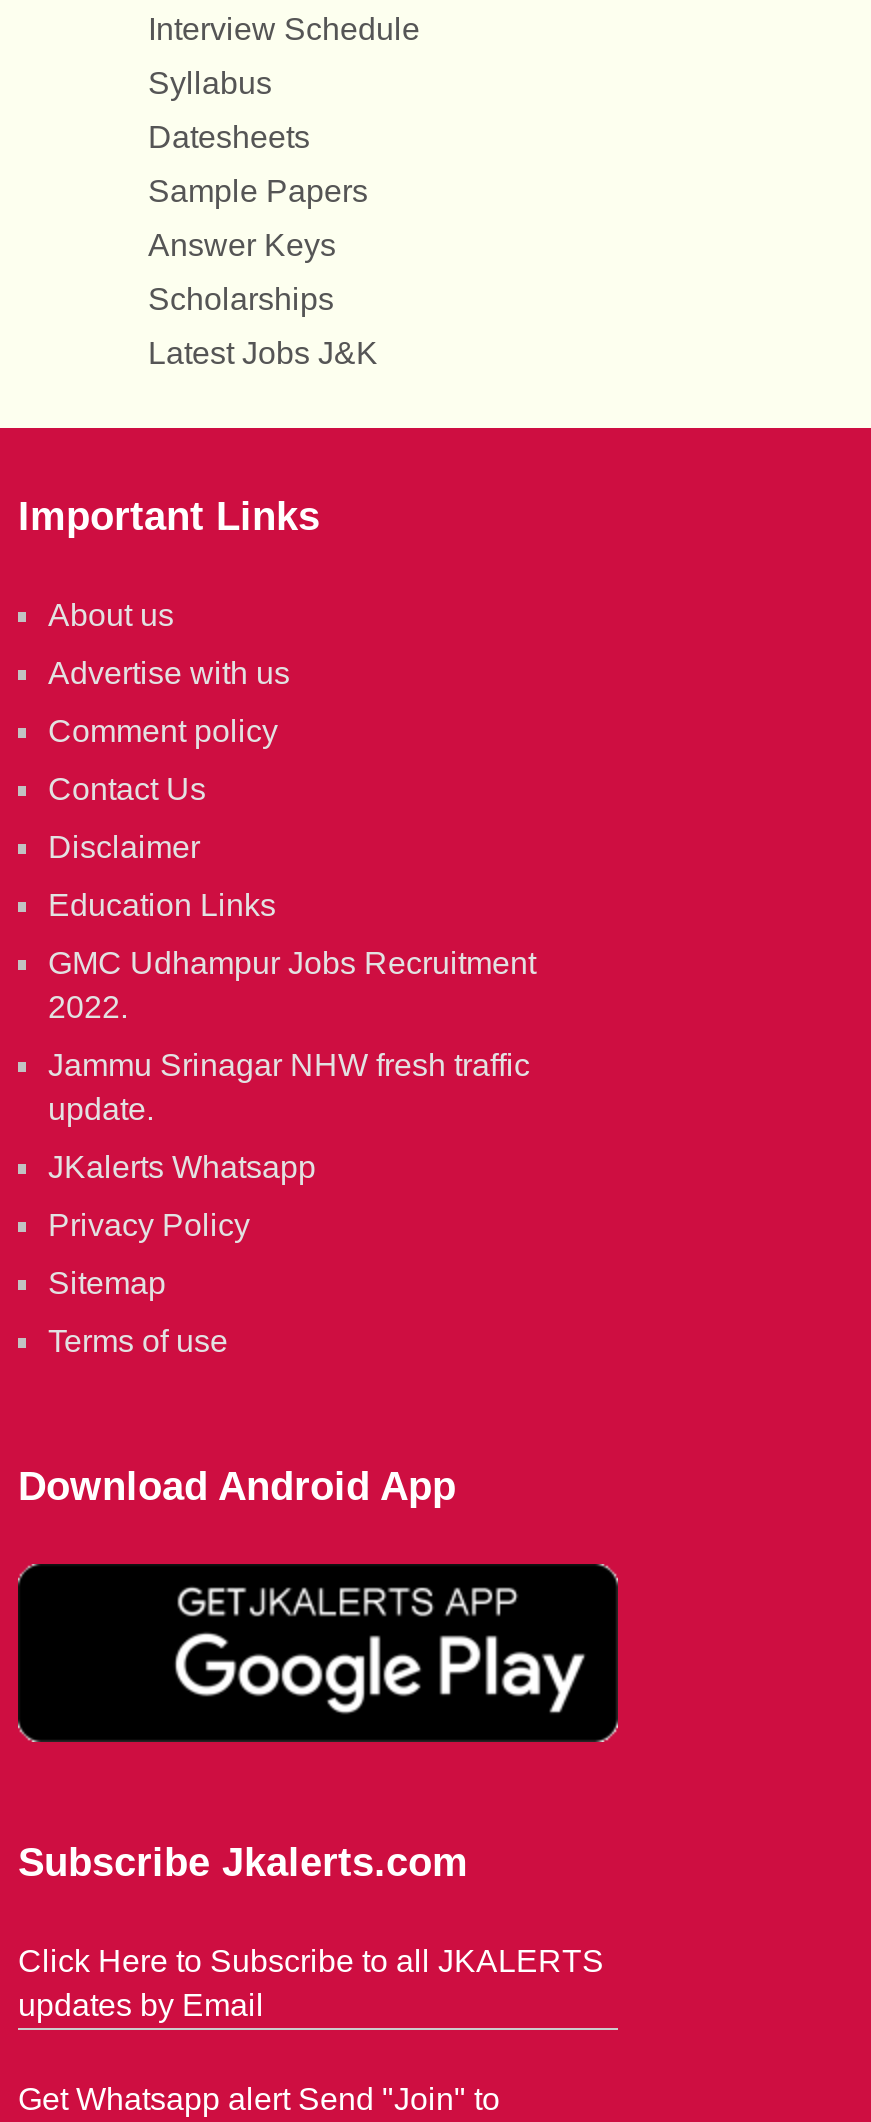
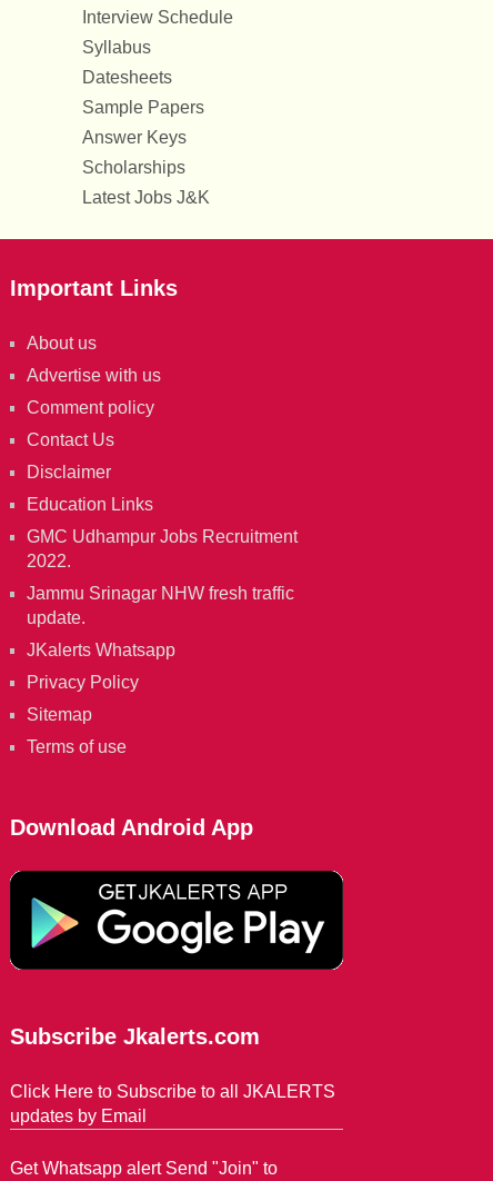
none -> [30,897,79,949] [image]

